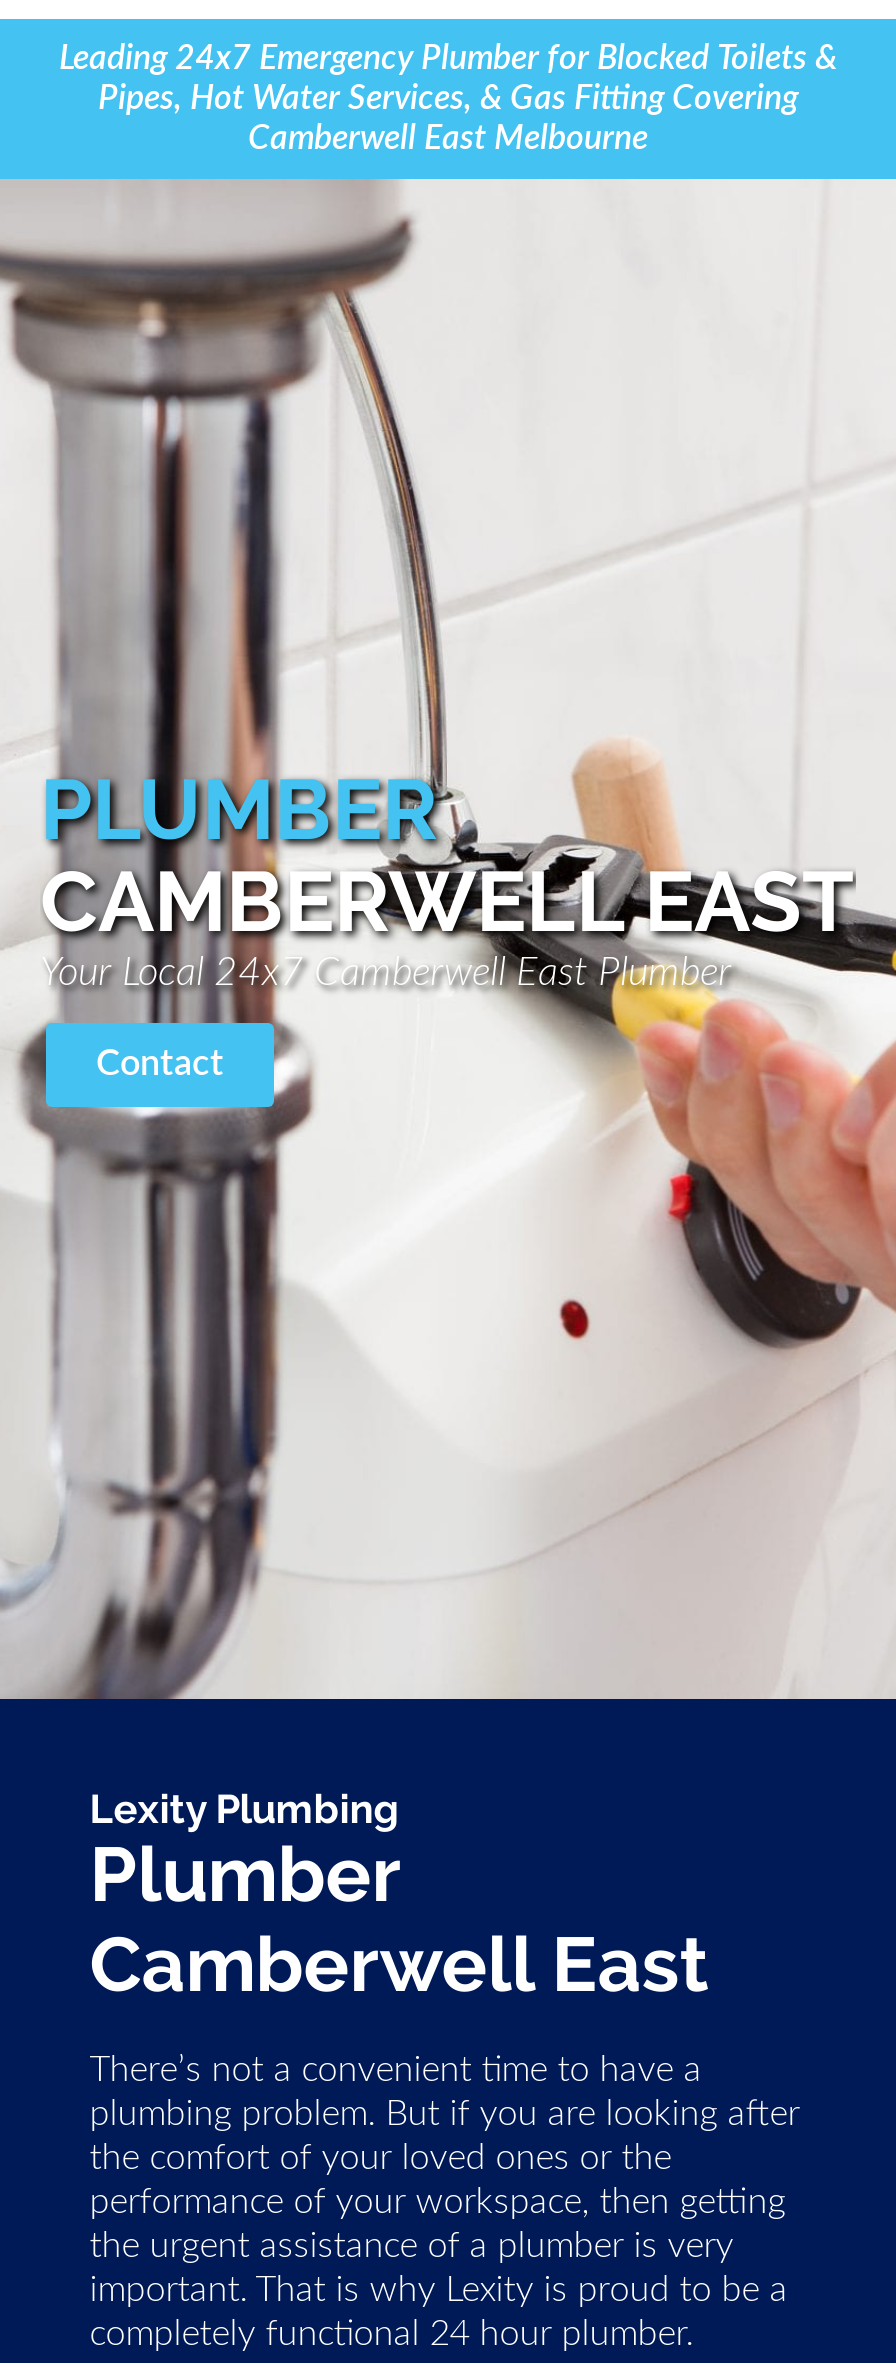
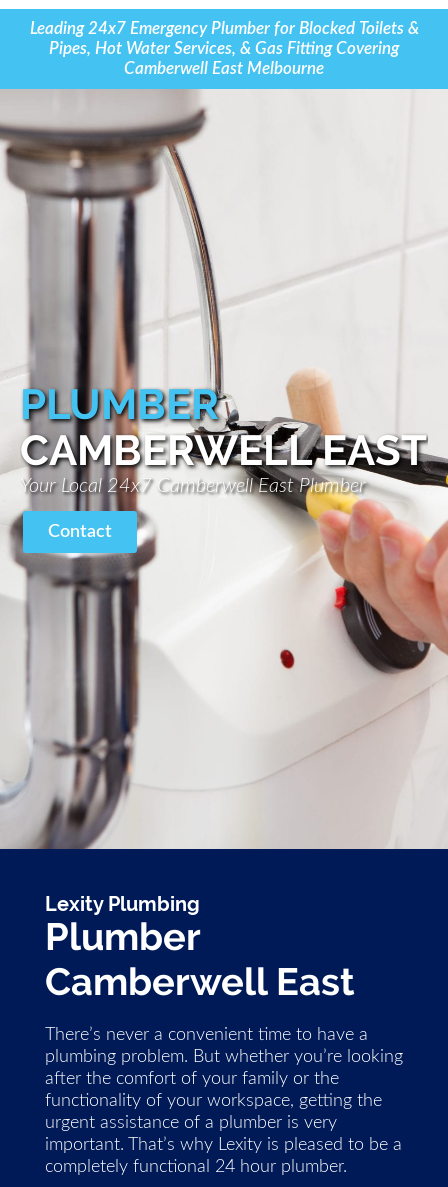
[90,2053,800,2309] There’s not a convenient time to have a | plumbing problem. But if you are looking after | the comfort of your loved ones or the | performance of your workspace, then getting | the urgent assistance of a plumber is very | important. That is why Lexity is proud to be a -> [45,1026,403,1154] There’s never a convenient time to have a | plumbing problem. But whether you’re looking | after the comfort of your family or the | functionality of your workspace, getting the | urgent assistance of a plumber is very | important. That’s why Lexity is pleased to be a

